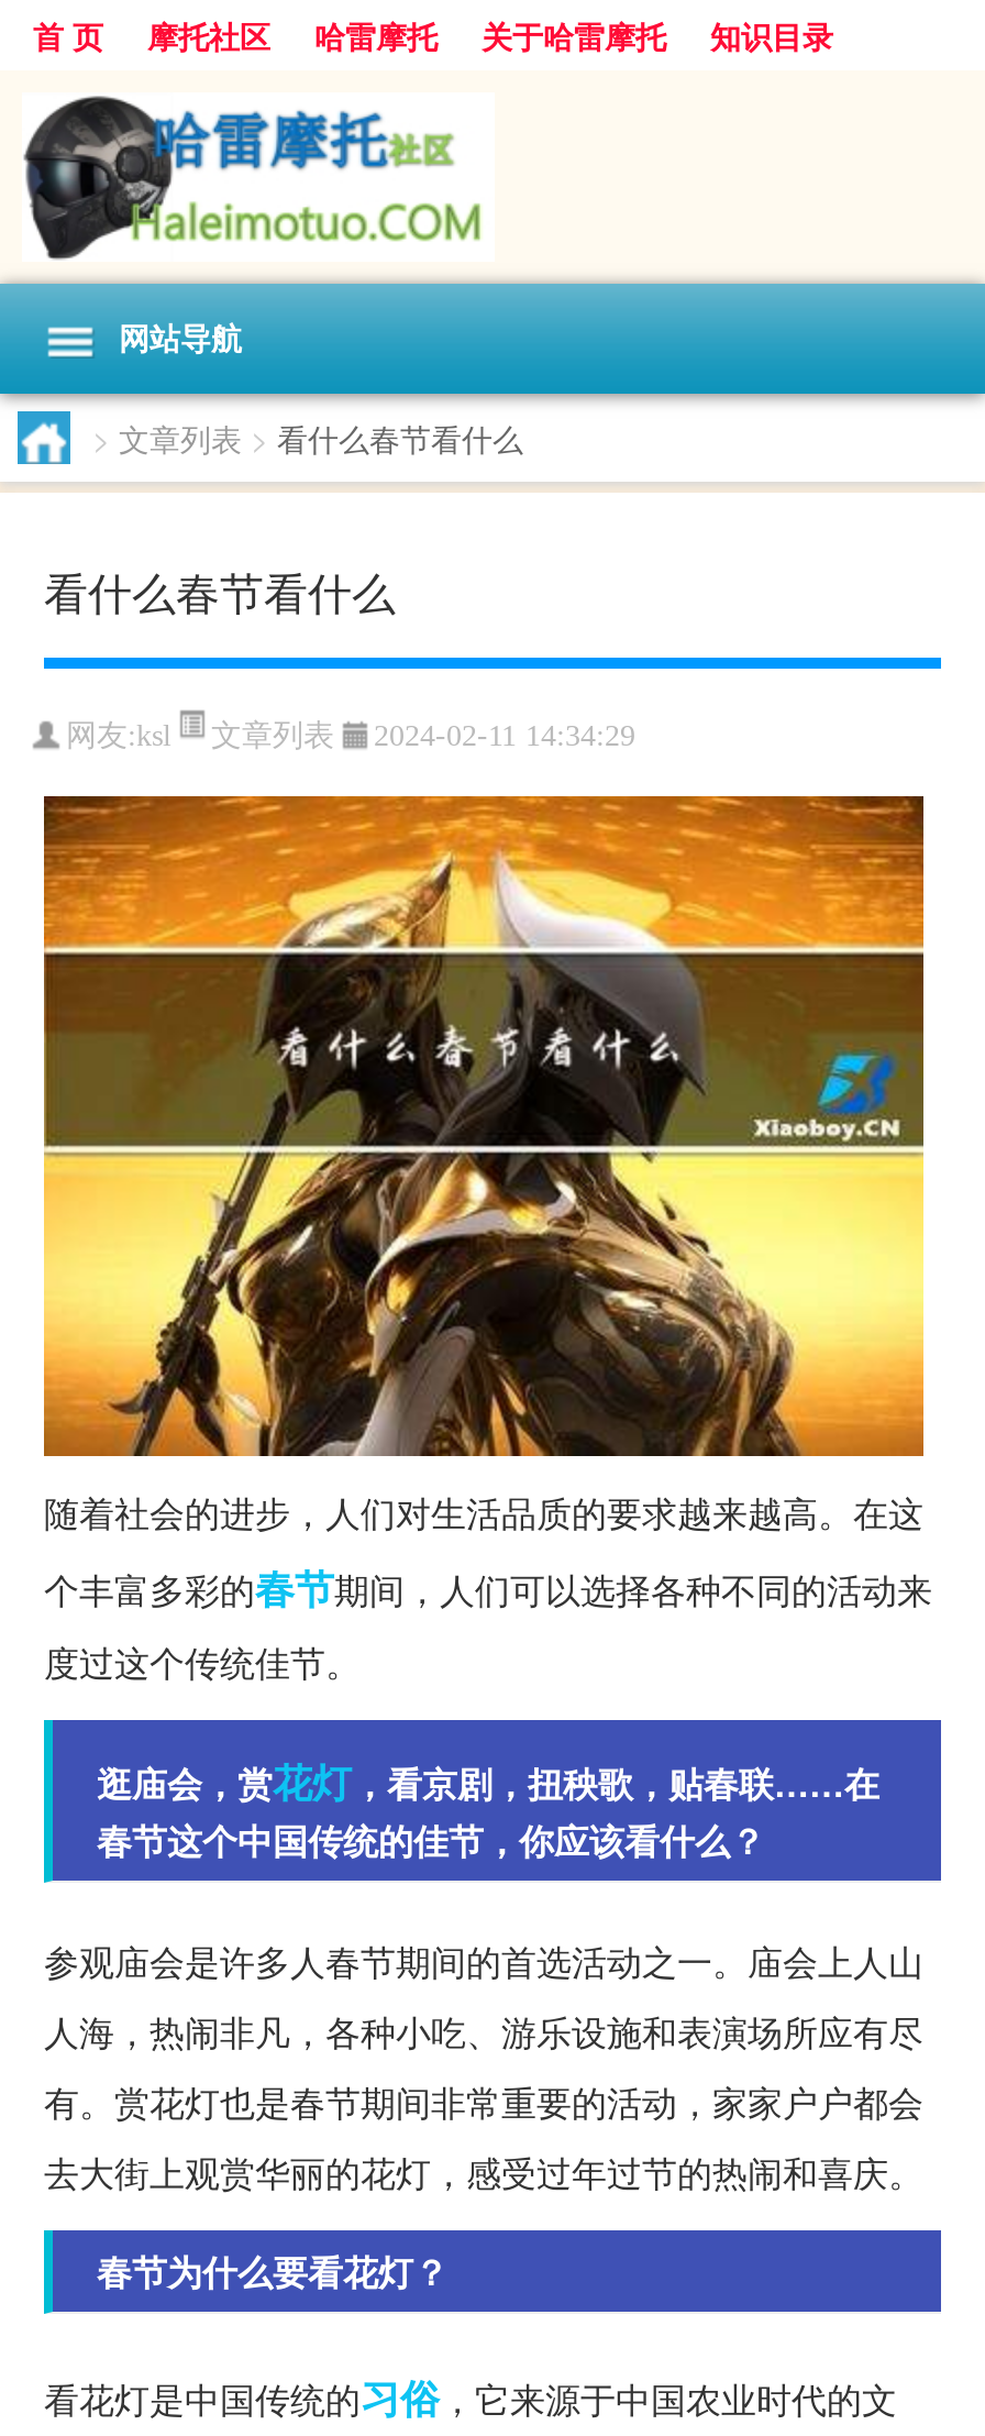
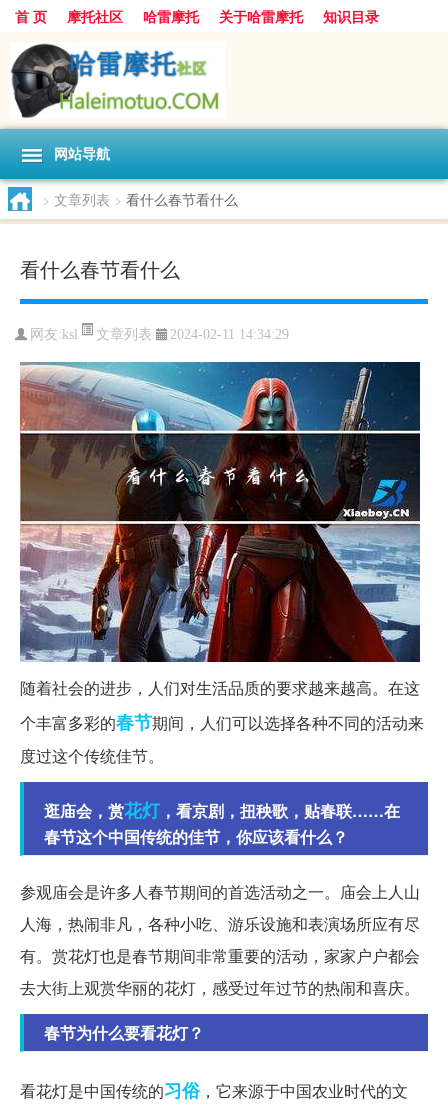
[42,794,926,1458] [image] -> [19,361,421,663] [image]

